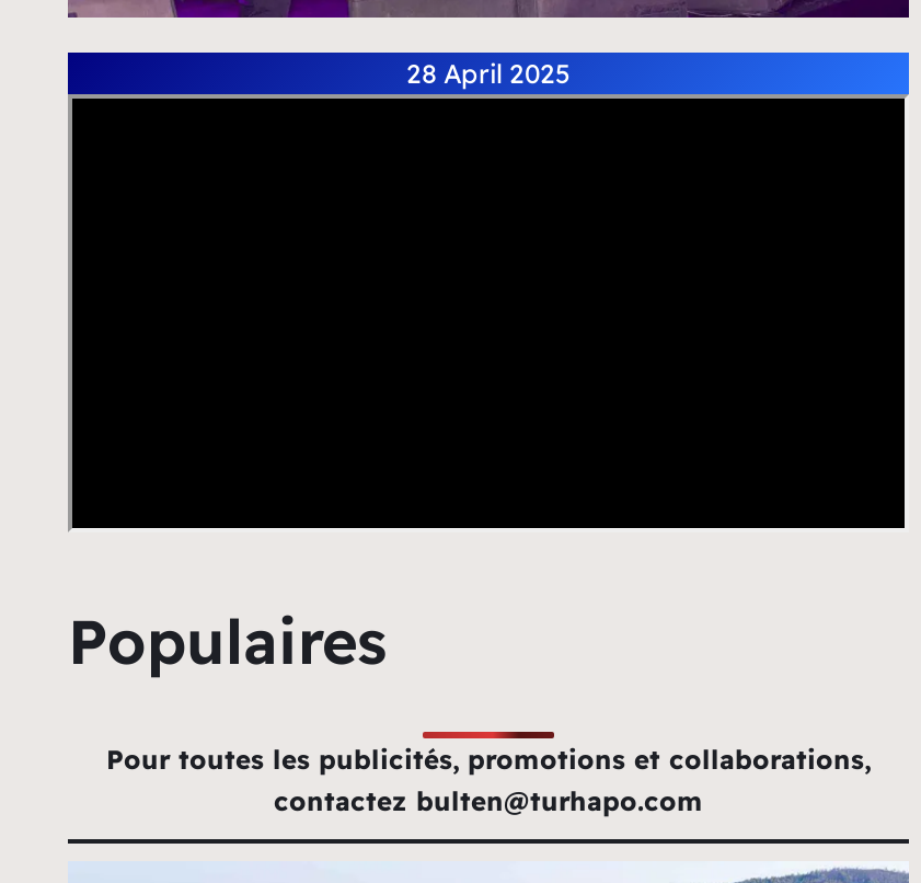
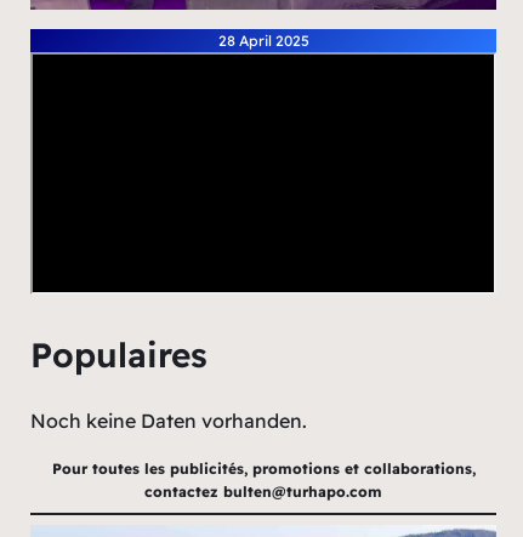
none -> [30,409,307,433] Noch keine Daten vorhanden.

